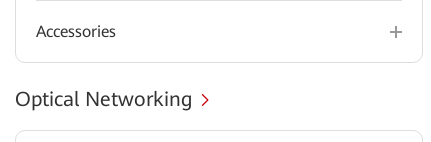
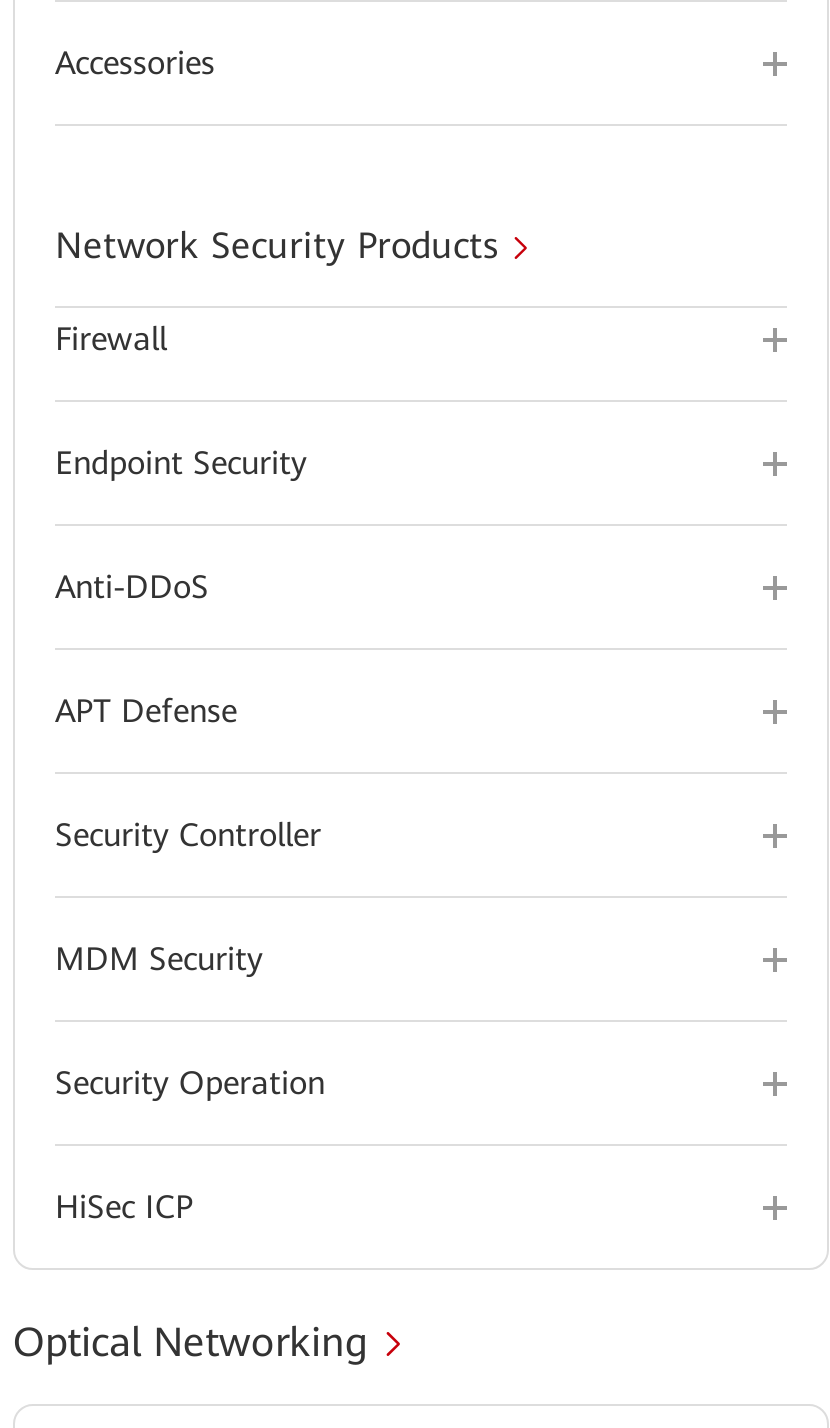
none -> [55,224,499,1226] Network Security Products | Firewall | Endpoint Security | Anti-DDoS | APT Defense | Security Controller | MDM Security | Security Operation | HiSec ICP

